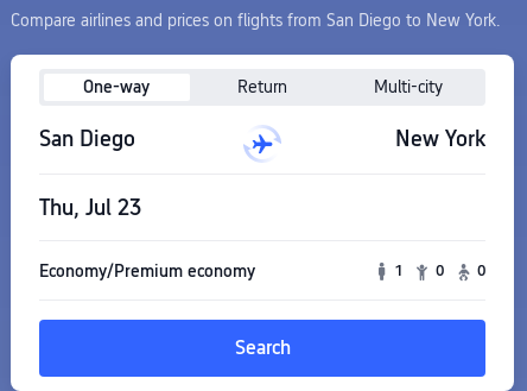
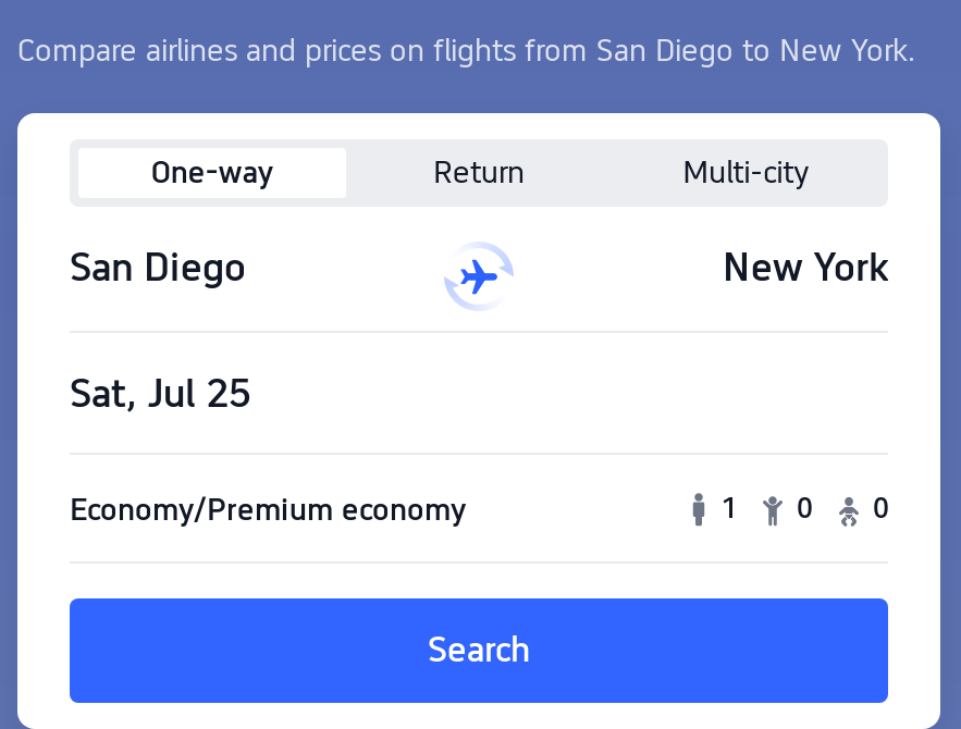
[39,195,141,220] Thu, Jul 23 -> [70,370,250,416] Sat, Jul 25

